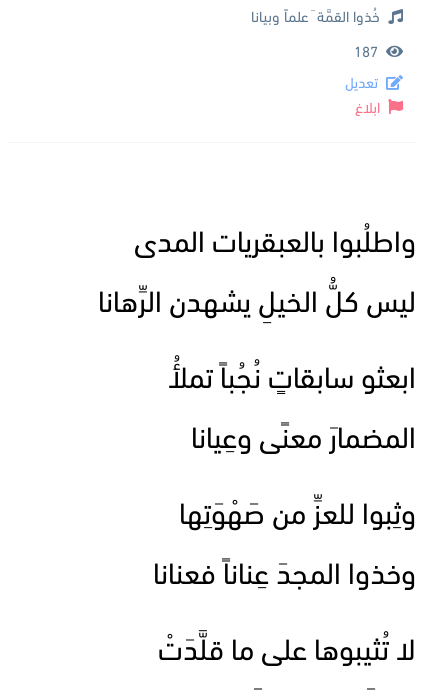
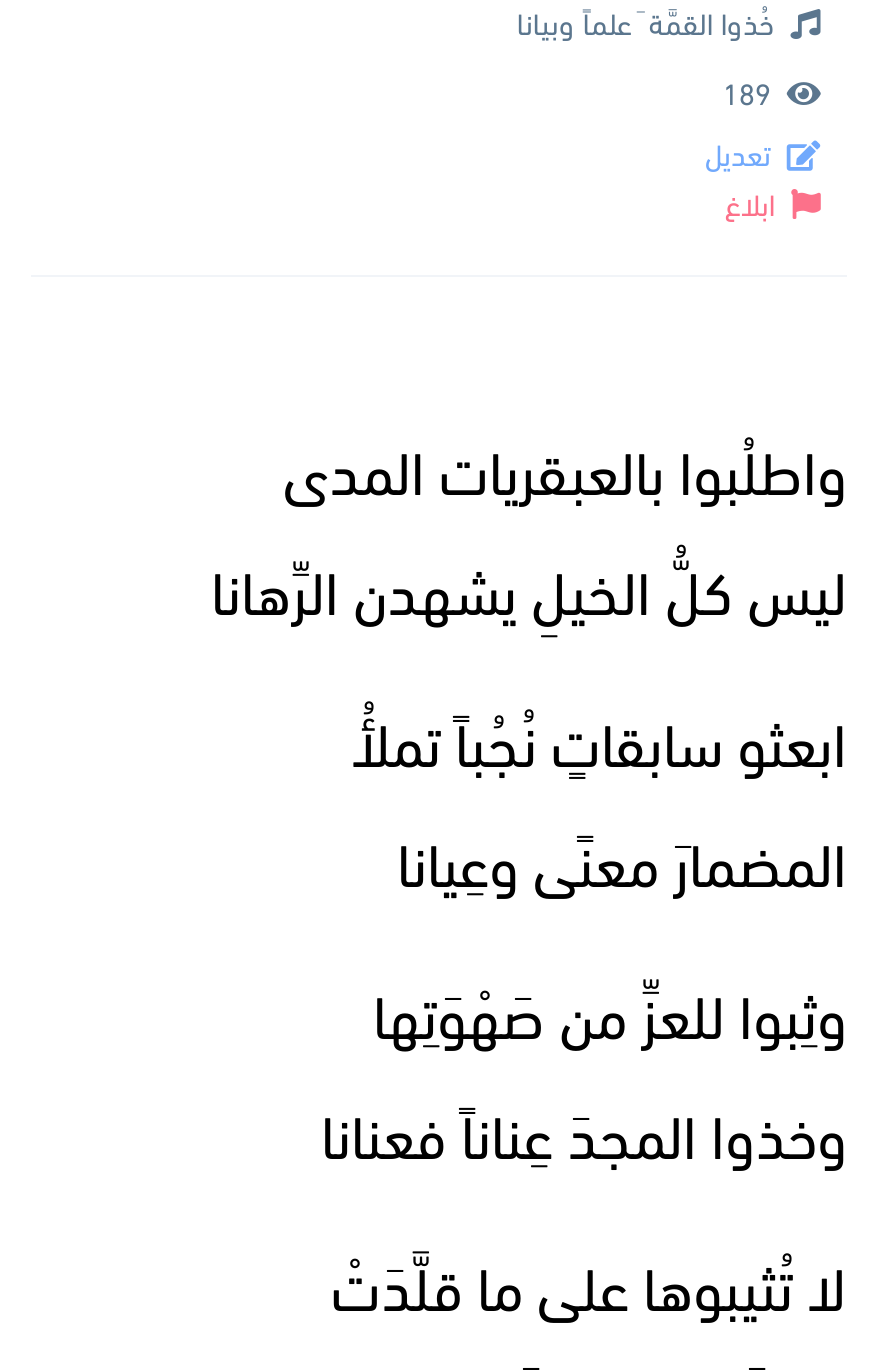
[354,46,378,61] 187 -> [723,84,771,114] 189

